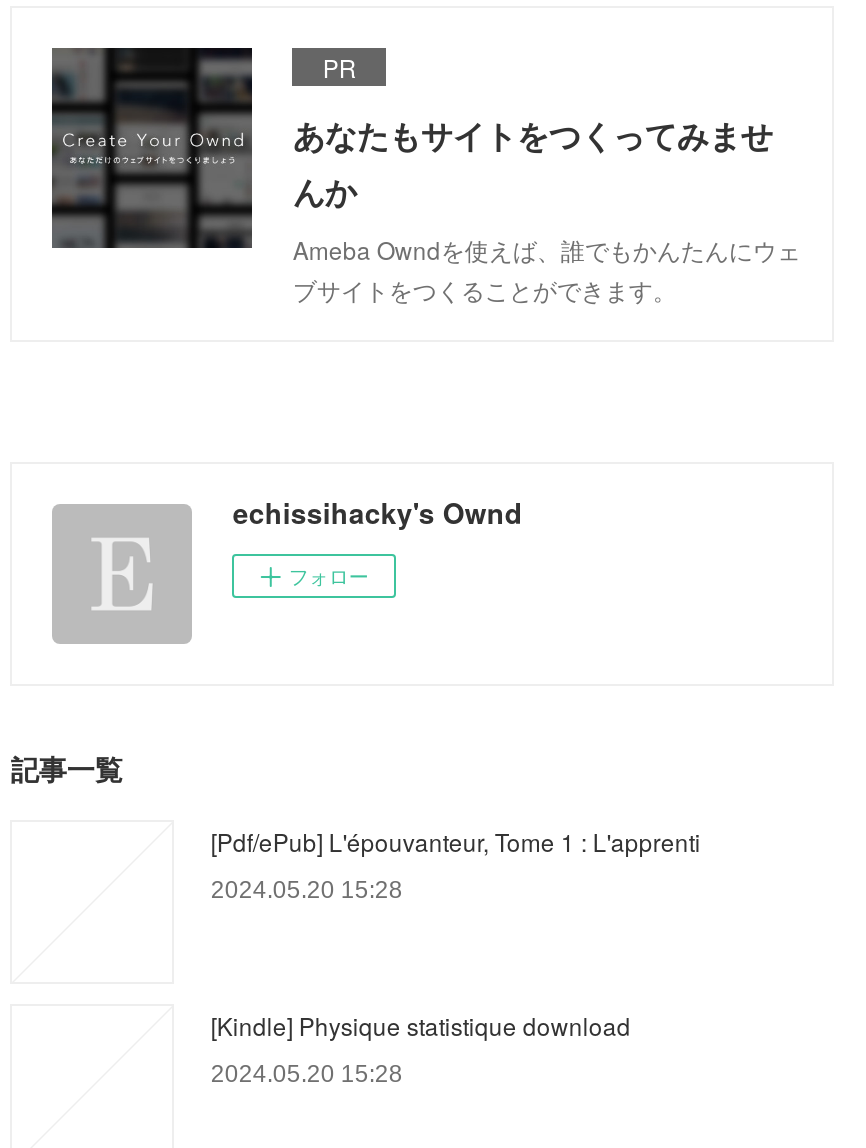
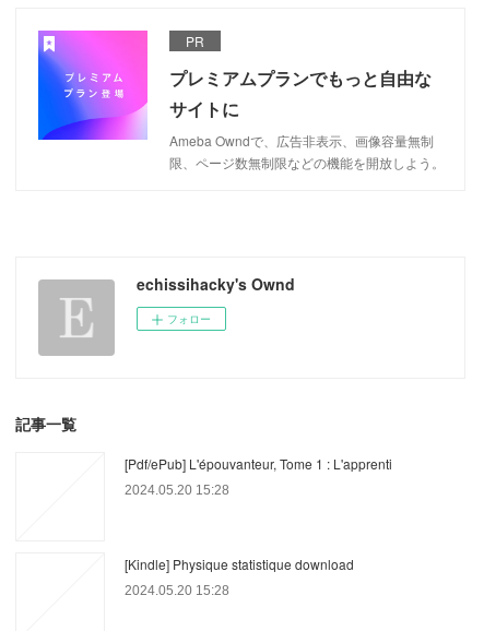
[50,46,801,306] [image] | あなたもサイトをつくってみませ | んか | Ameba Owndを使えば、誰でもかんたんにウェ | ブサイトをつくることができます。 -> [37,29,445,171] [image] | プレミアムプランでもっと自由な | サイトに | Ameba Owndで、広告非表示、画像容量無制 | 限、ページ数無制限などの機能を開放しよう。

